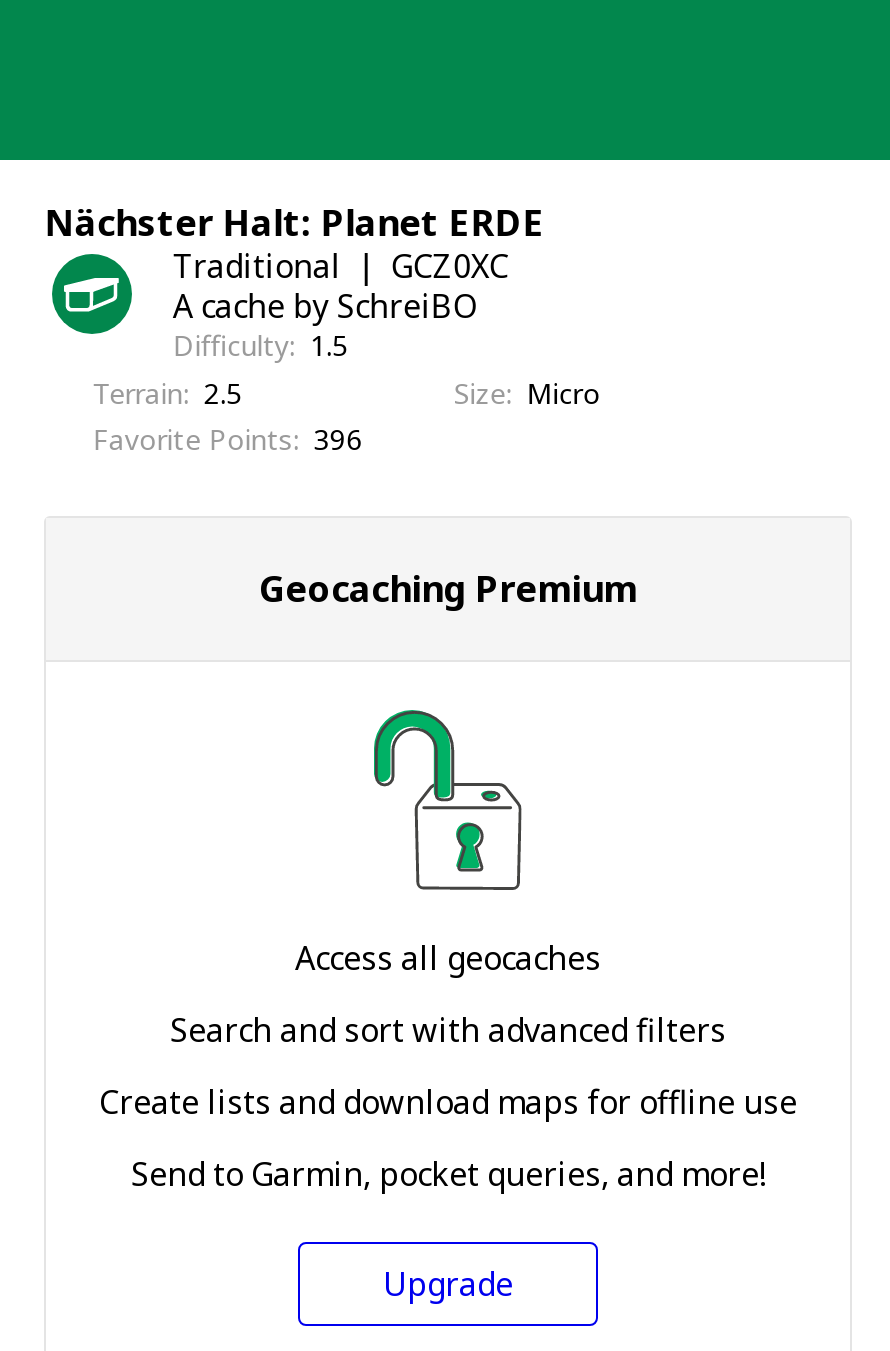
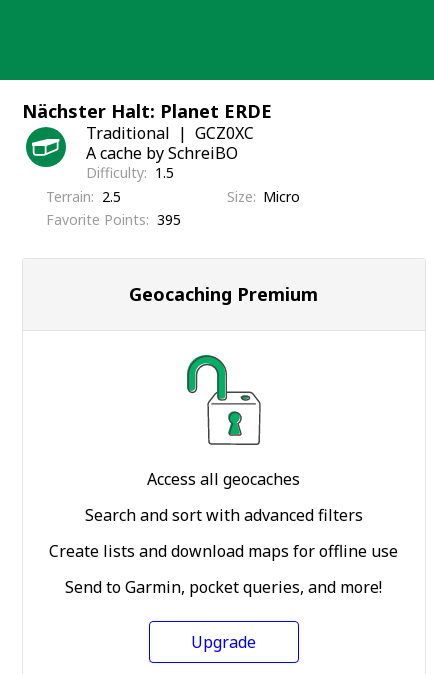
[93,420,362,458] Favorite Points 396 -> [46,210,181,229] Favorite Points 395

